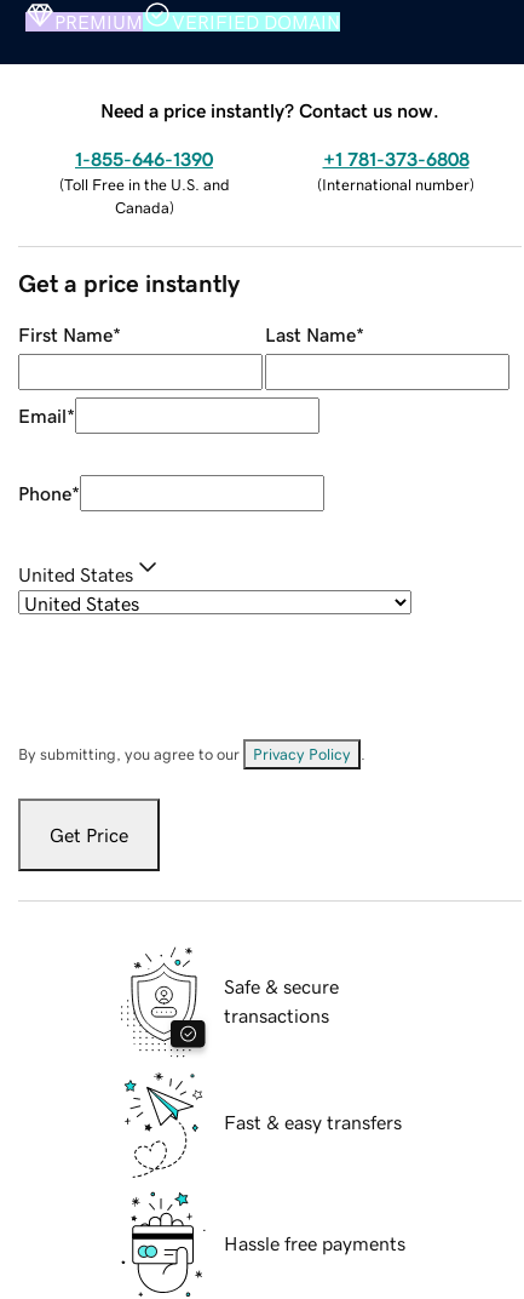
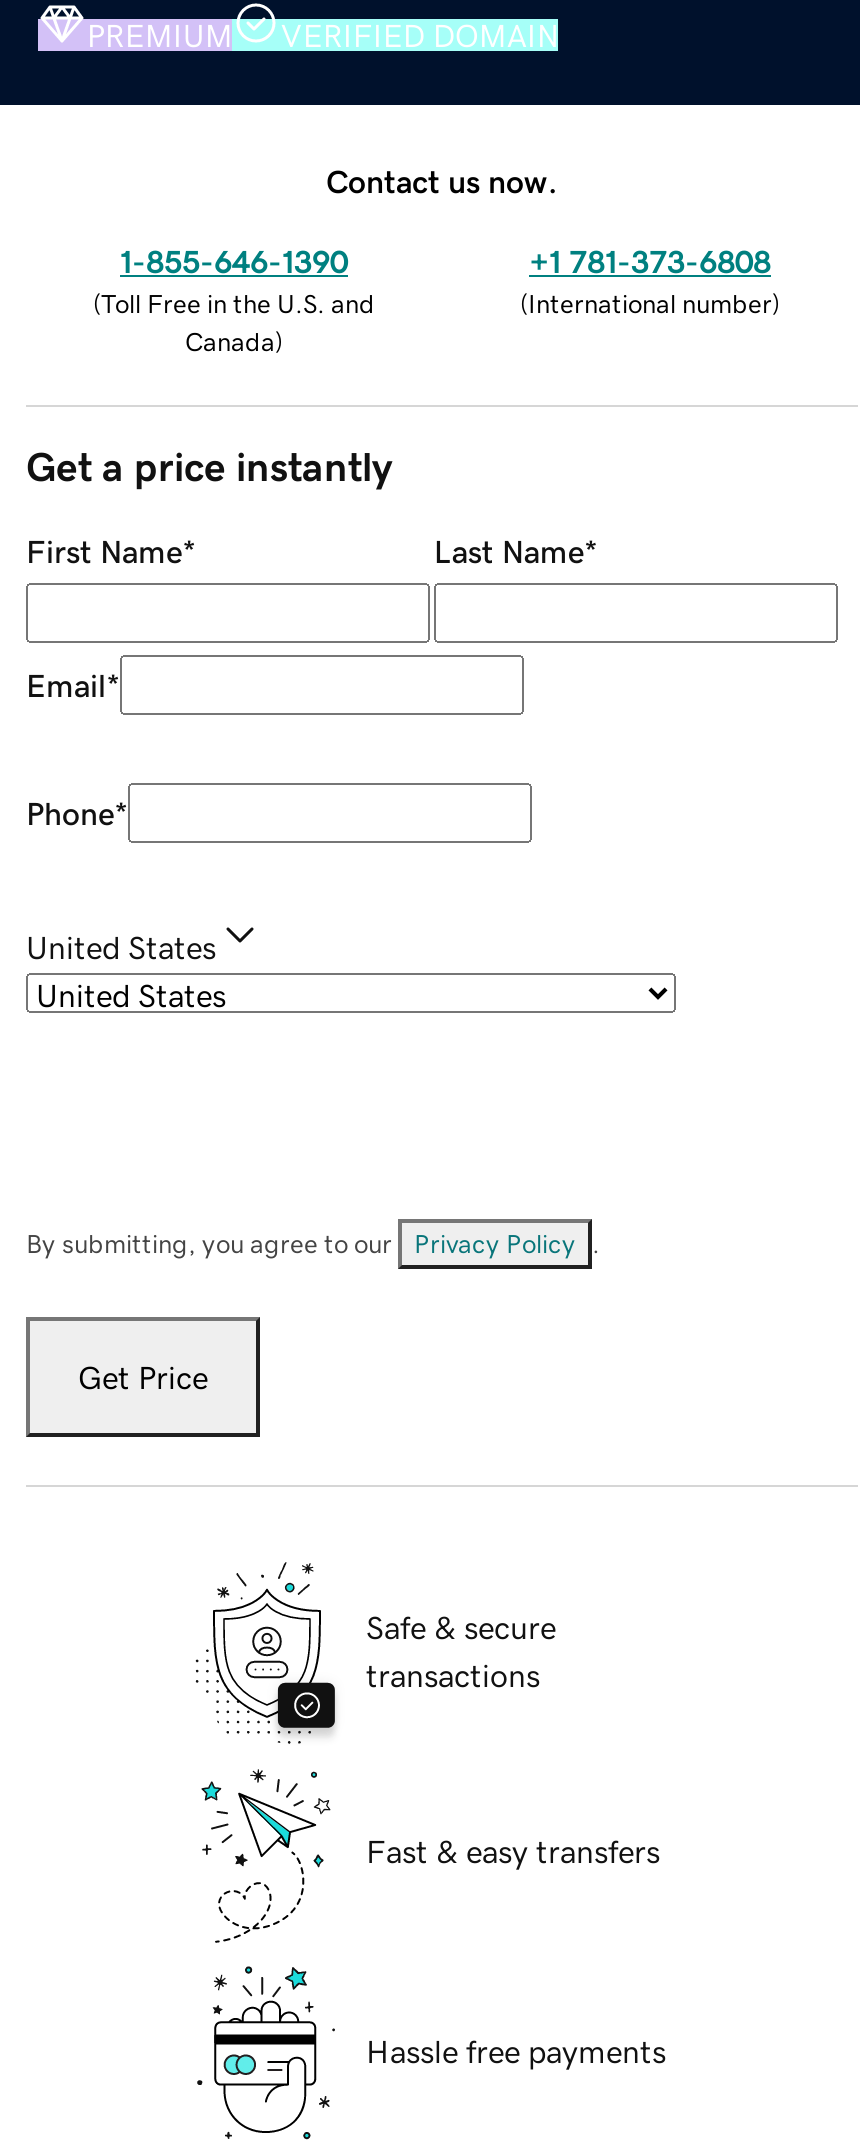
[100,100,439,119] Need a price instantly? Contact us now. -> [326,164,558,196] Contact us now.

